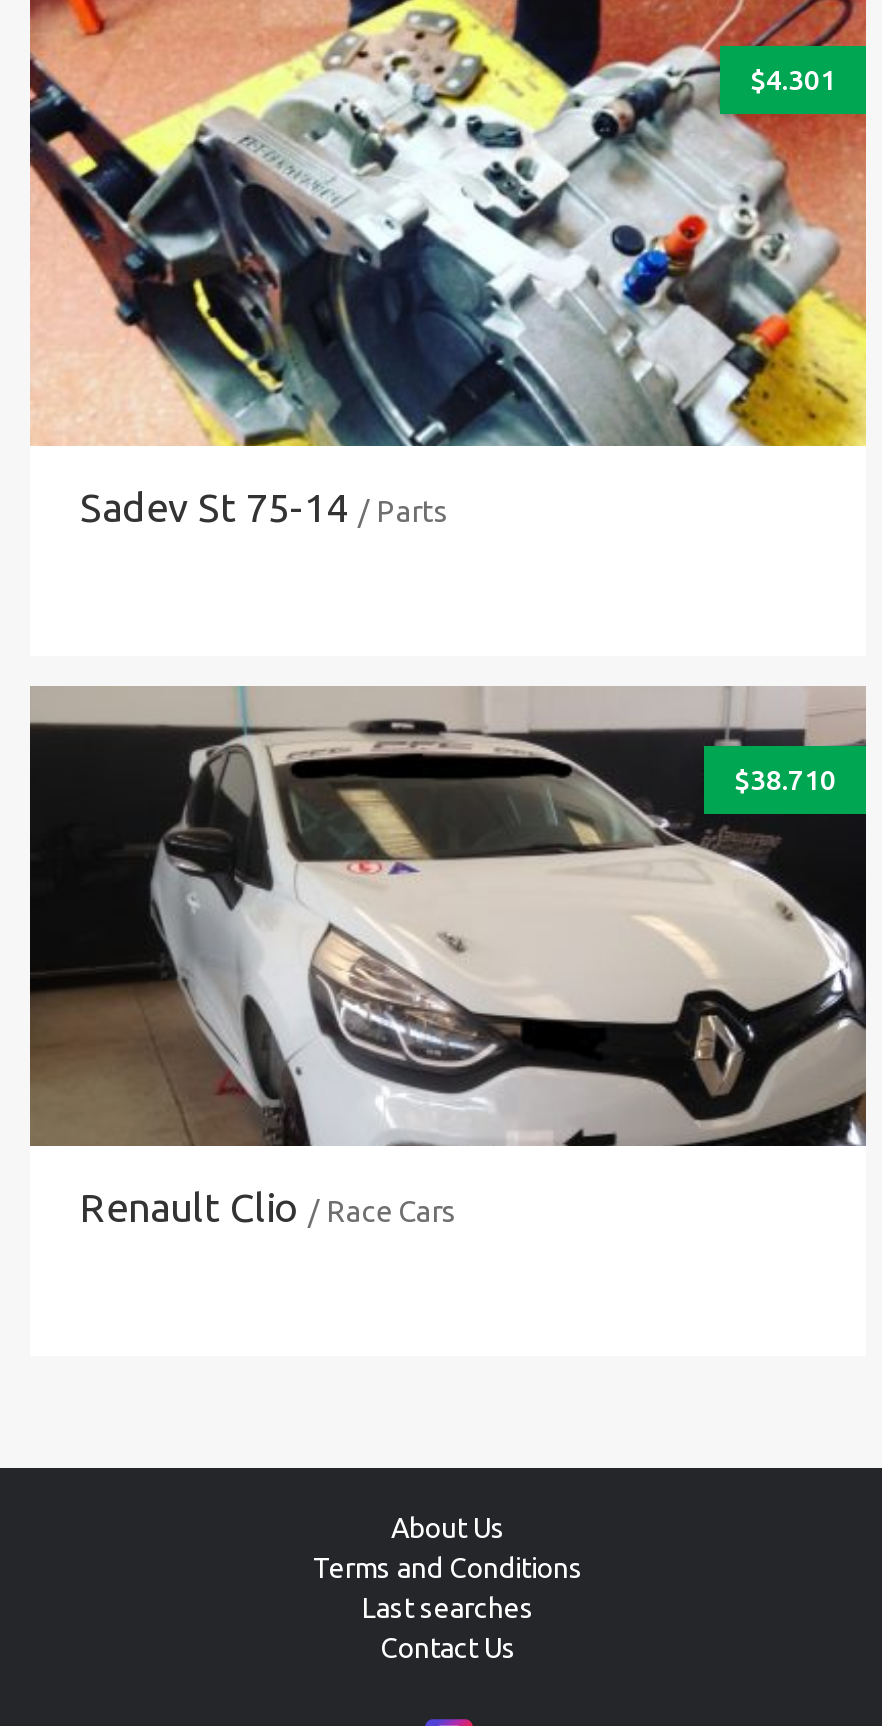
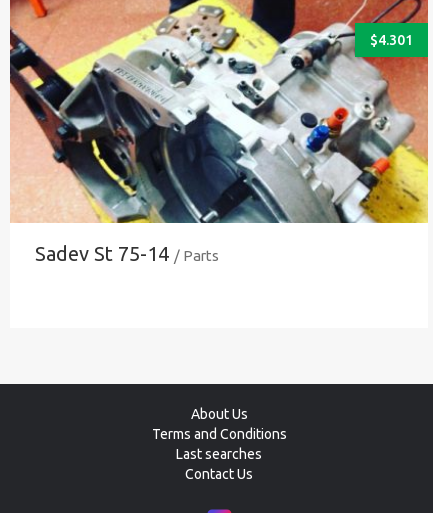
[28,684,868,1148] [image] | $38.710 -> none
[80,1184,456,1230] Renault Clio / Race Cars -> none

